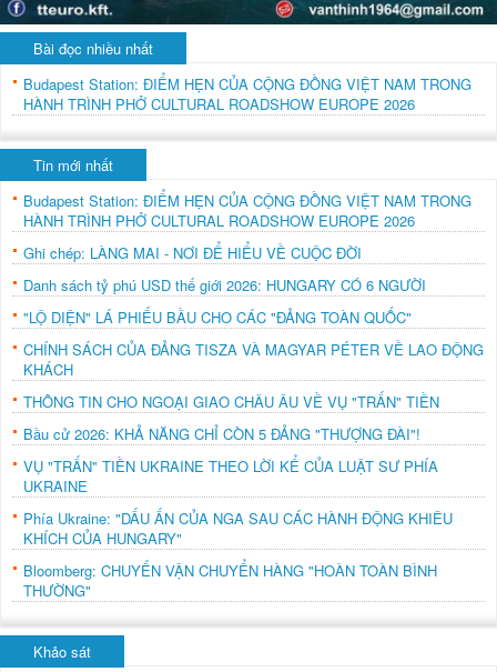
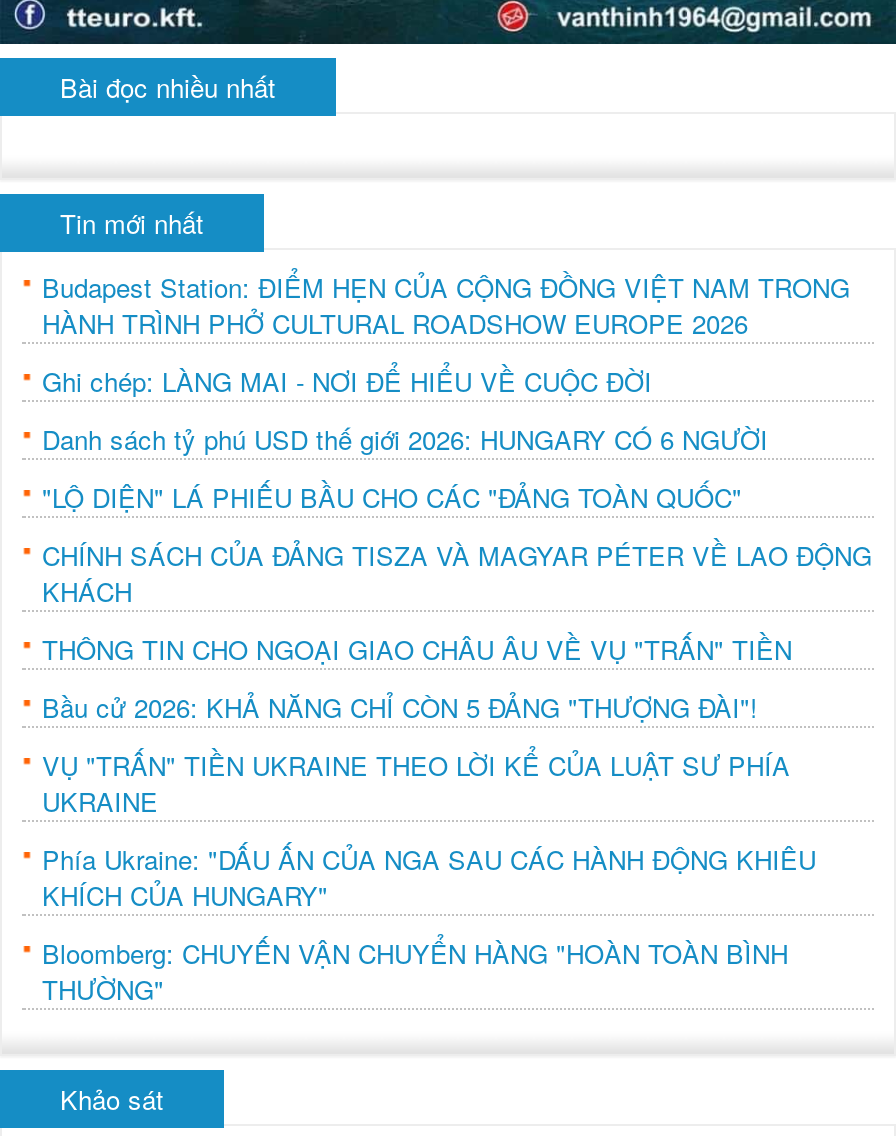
[23,73,471,114] Budapest Station: ĐIỂM HẸN CỦA CỘNG ĐỒNG VIỆT NAM TRONG | HÀNH TRÌNH PHỞ CULTURAL ROADSHOW EUROPE 2026 -> none

